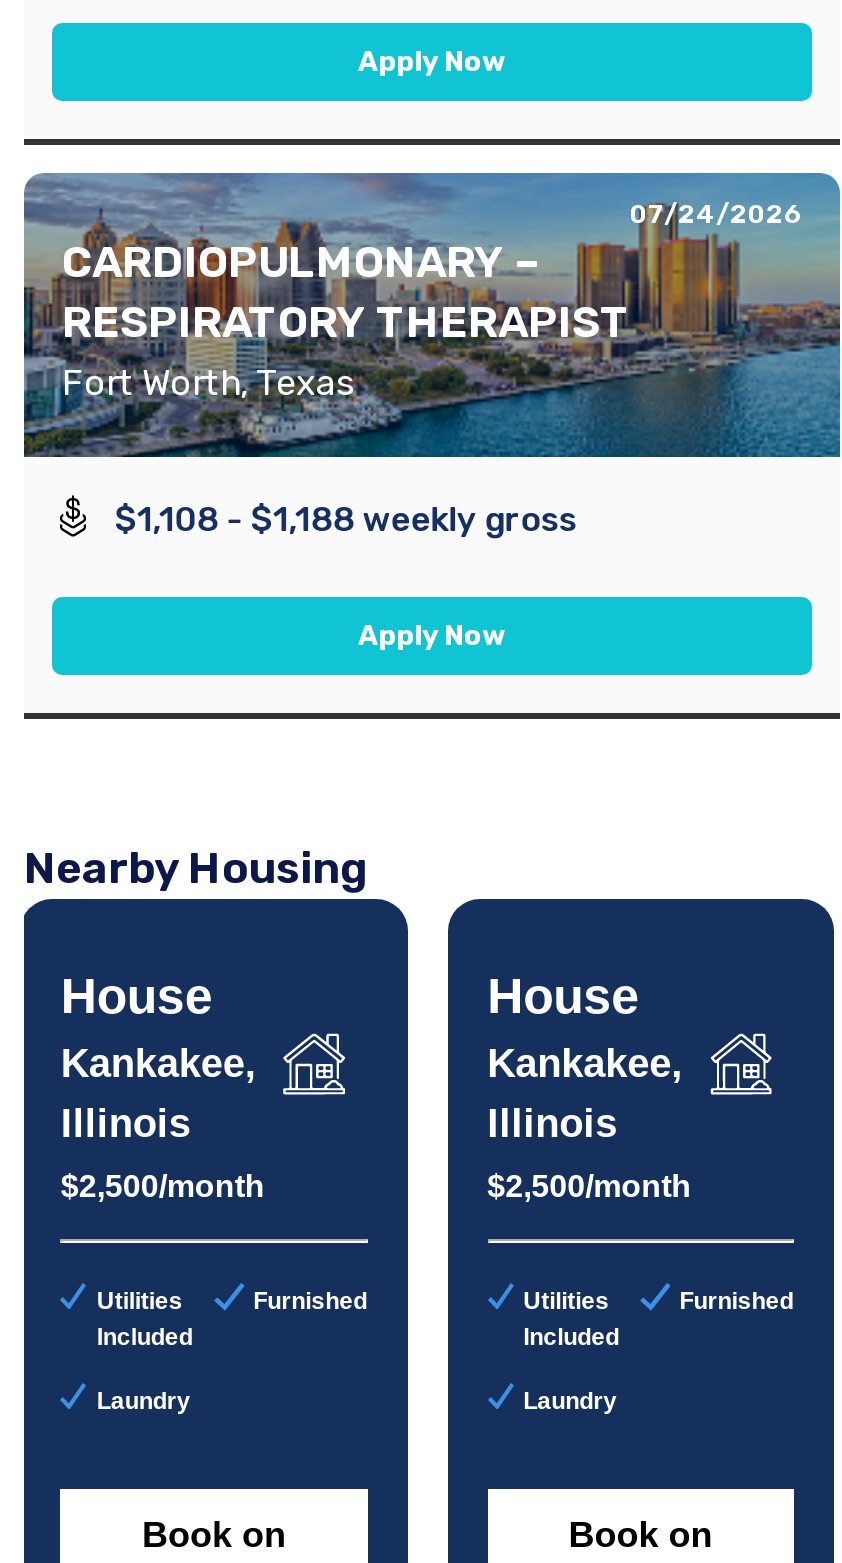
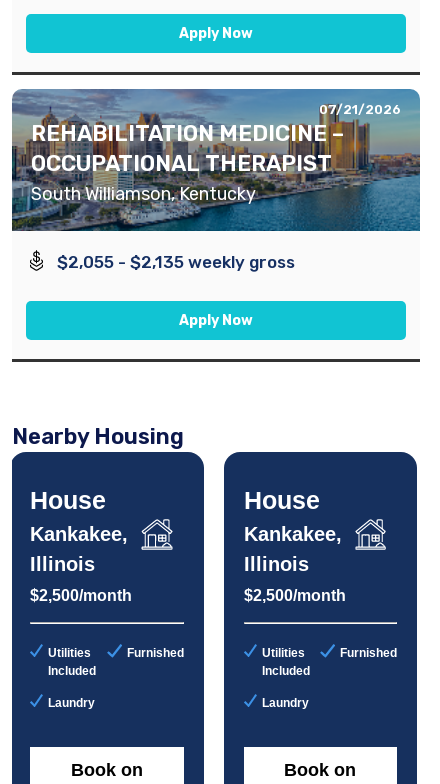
[62,198,802,404] 07/24/2026 | CARDIOPULMONARY – | RESPIRATORY THERAPIST | Fort Worth, Texas -> [31,102,401,205] 07/21/2026 | REHABILITATION MEDICINE – | OCCUPATIONAL THERAPIST | South Williamson, Kentucky
[114,498,576,538] $1,108 - $1,188 weekly gross -> [57,252,295,272] $2,055 - $2,135 weekly gross

